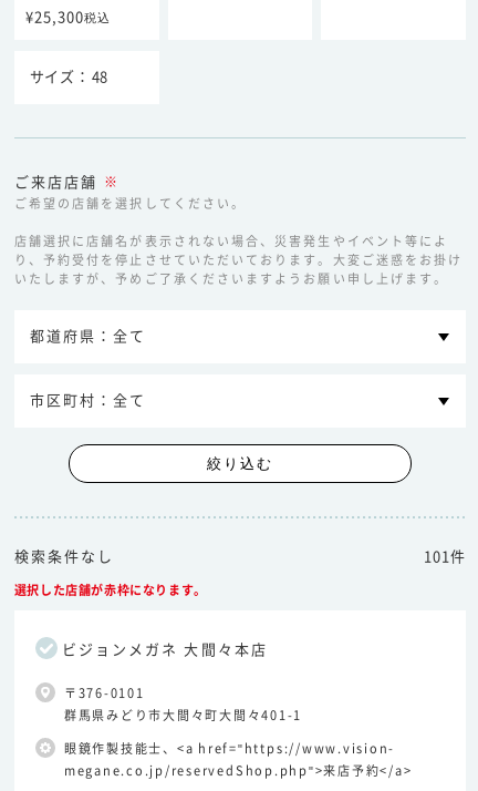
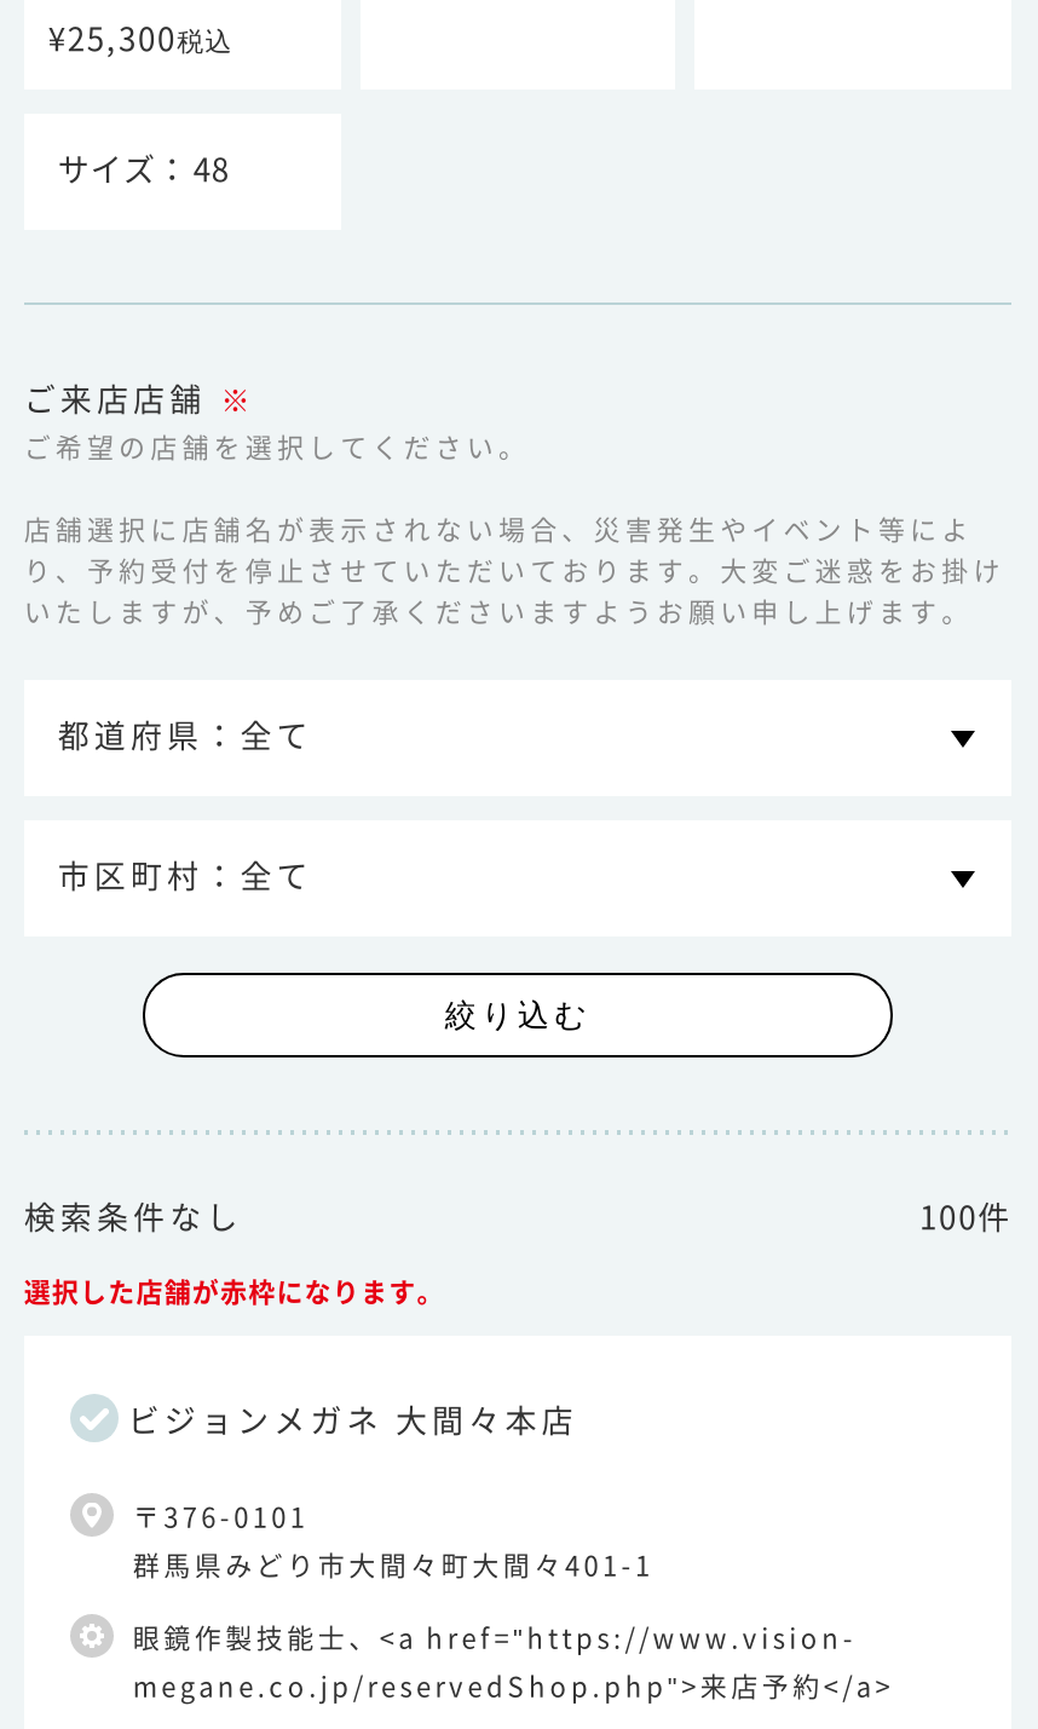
[424,550,466,564] 101件 -> [919,1203,1012,1235] 100件

